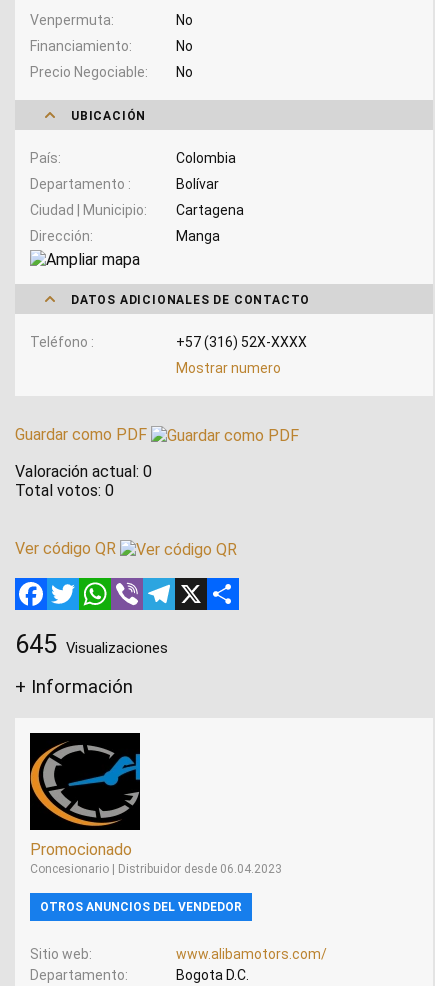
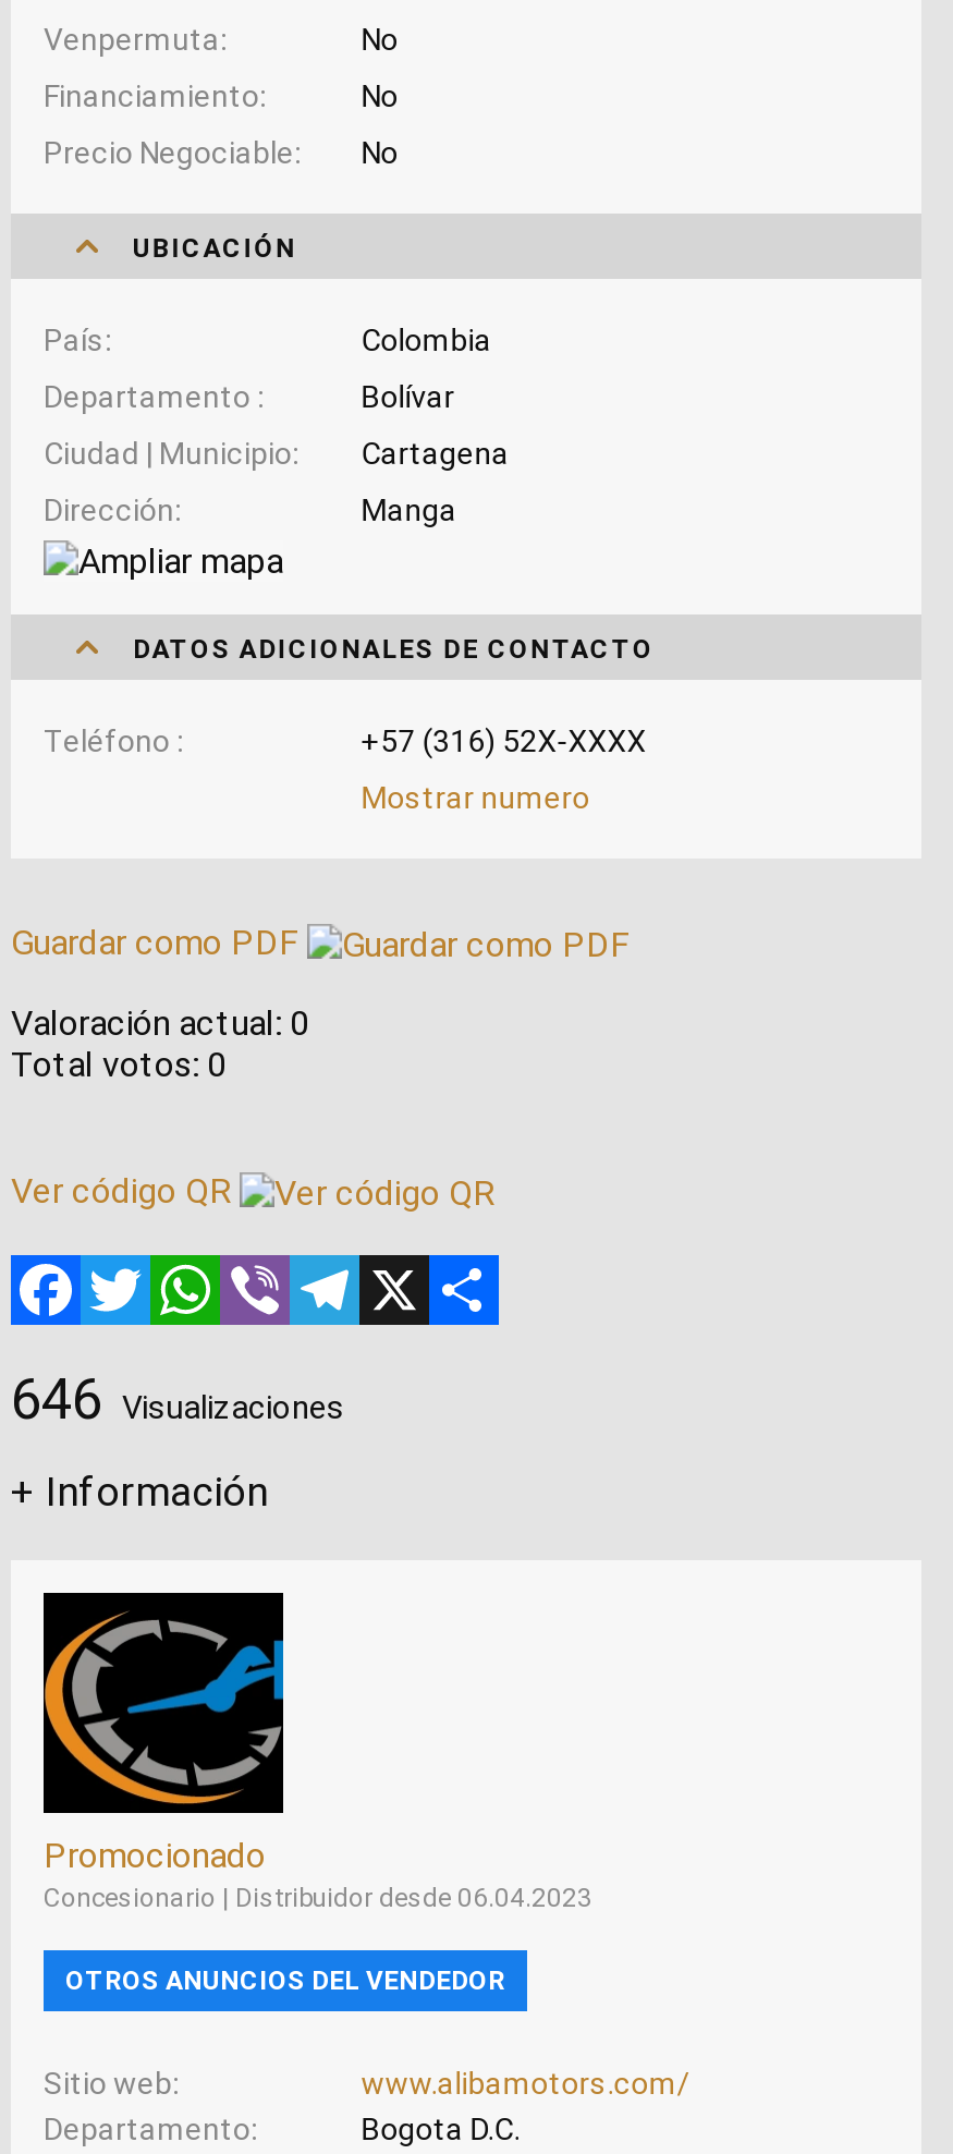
[15,629,168,659] 645 Visualizaciones -> [11,1366,344,1431] 646 Visualizaciones

